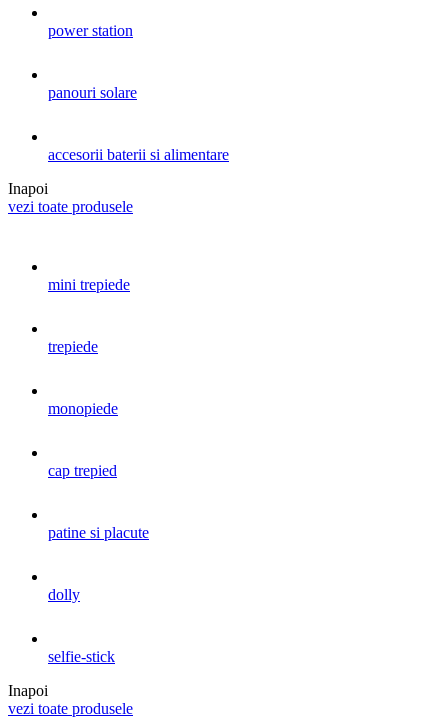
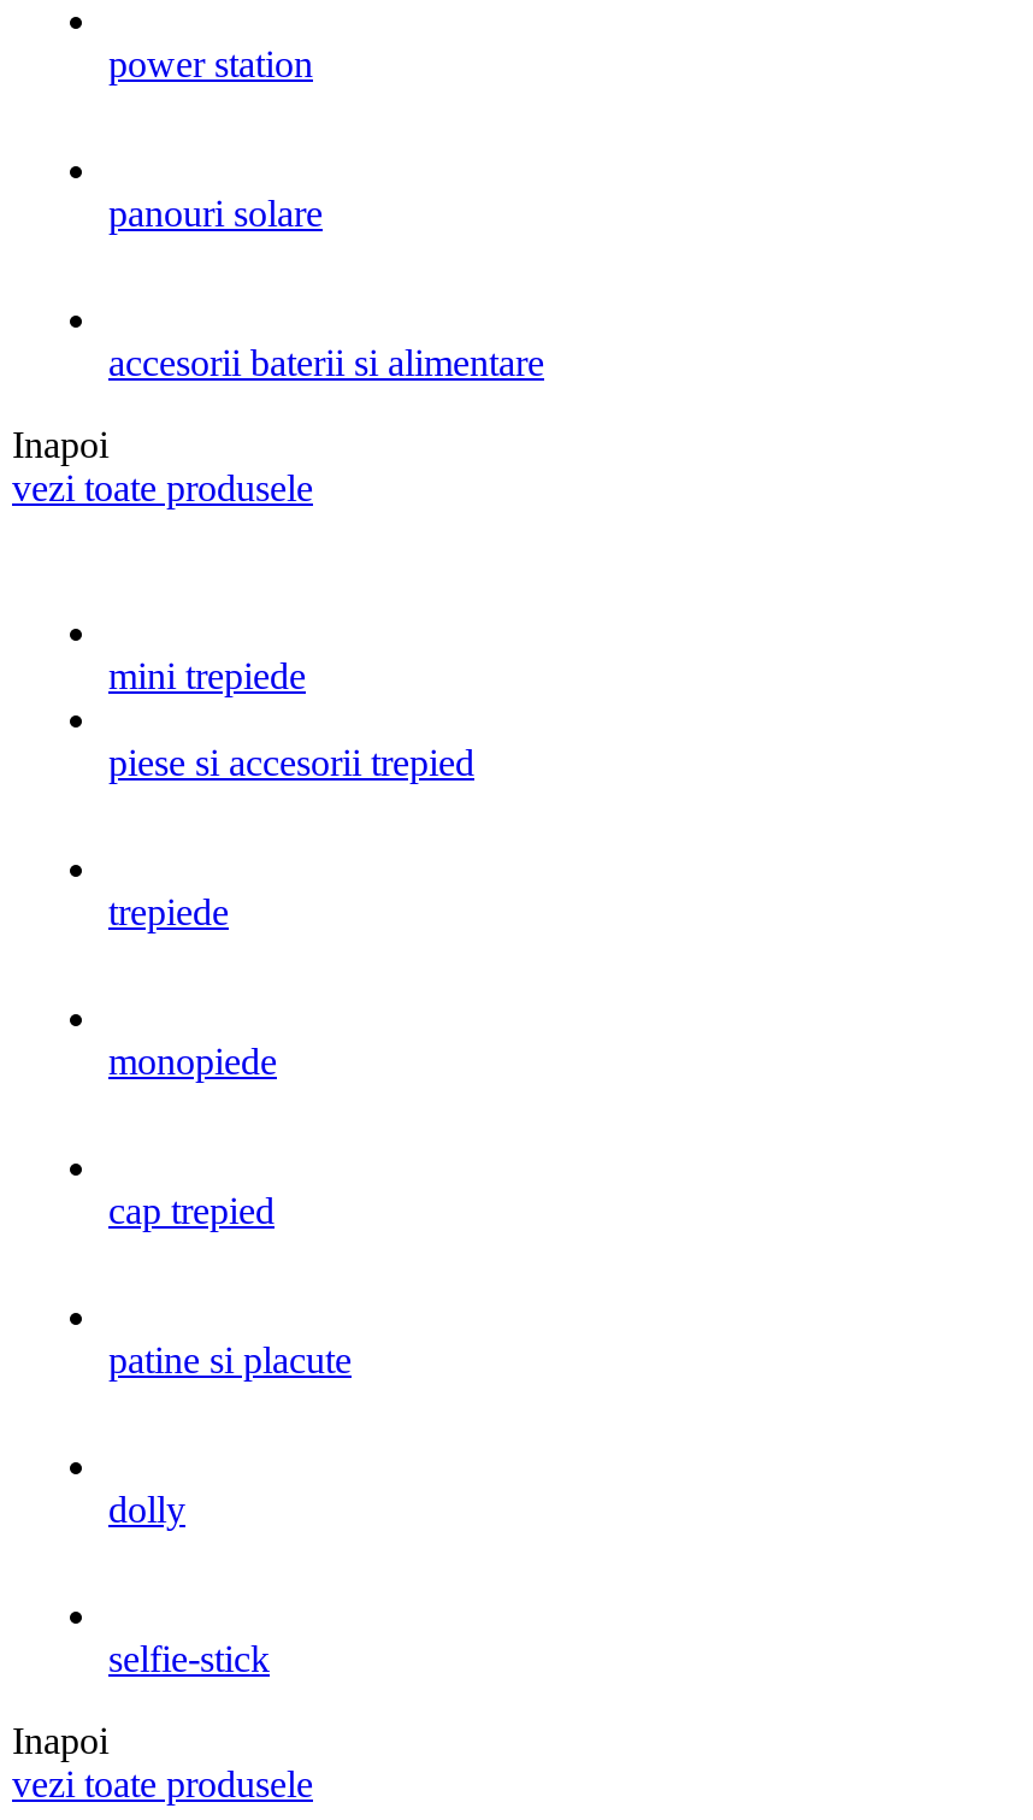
none -> [108,742,474,783] piese si accesorii trepied

